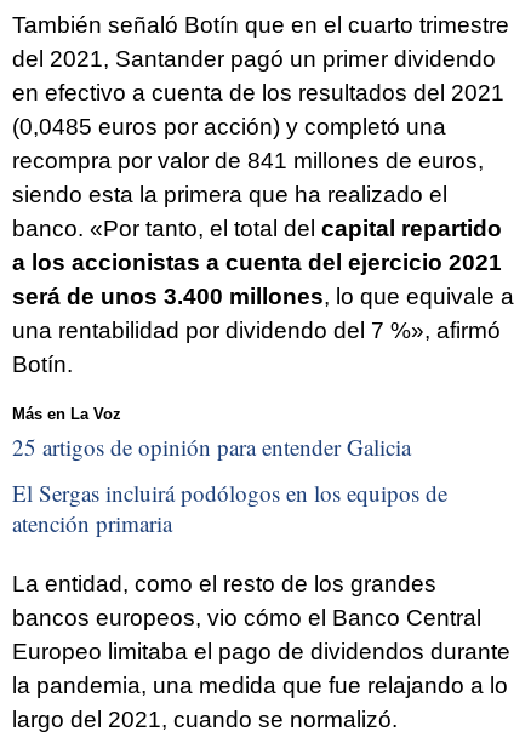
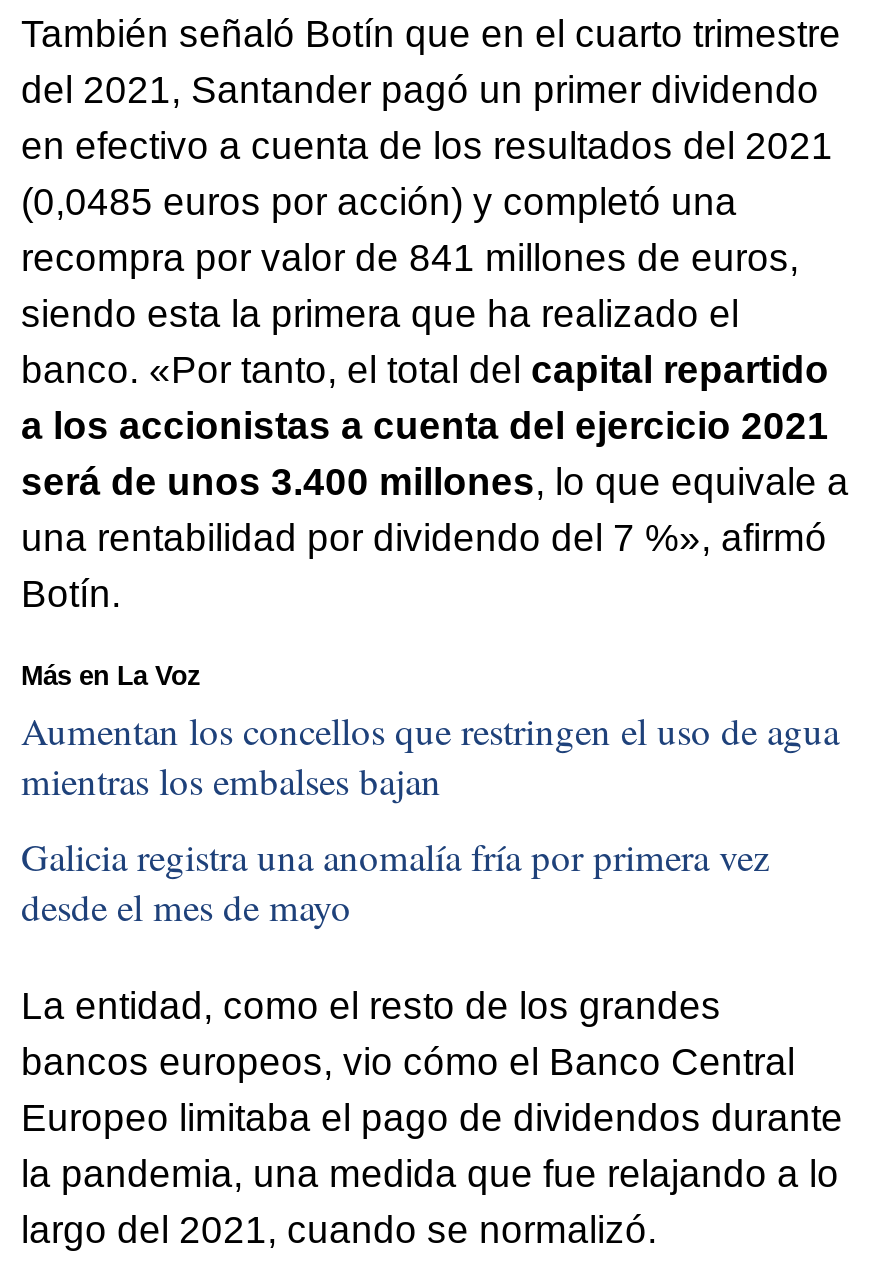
[12,432,411,462] 25 artigos de opinión para entender Galicia -> [21,706,839,806] Aumentan los concellos que restringen el uso de agua | mientras los embalses bajan
[12,477,447,538] El Sergas incluirá podólogos en los equipos de | atención primaria -> [21,831,769,931] Galicia registra una anomalía fría por primera vez | desde el mes de mayo

